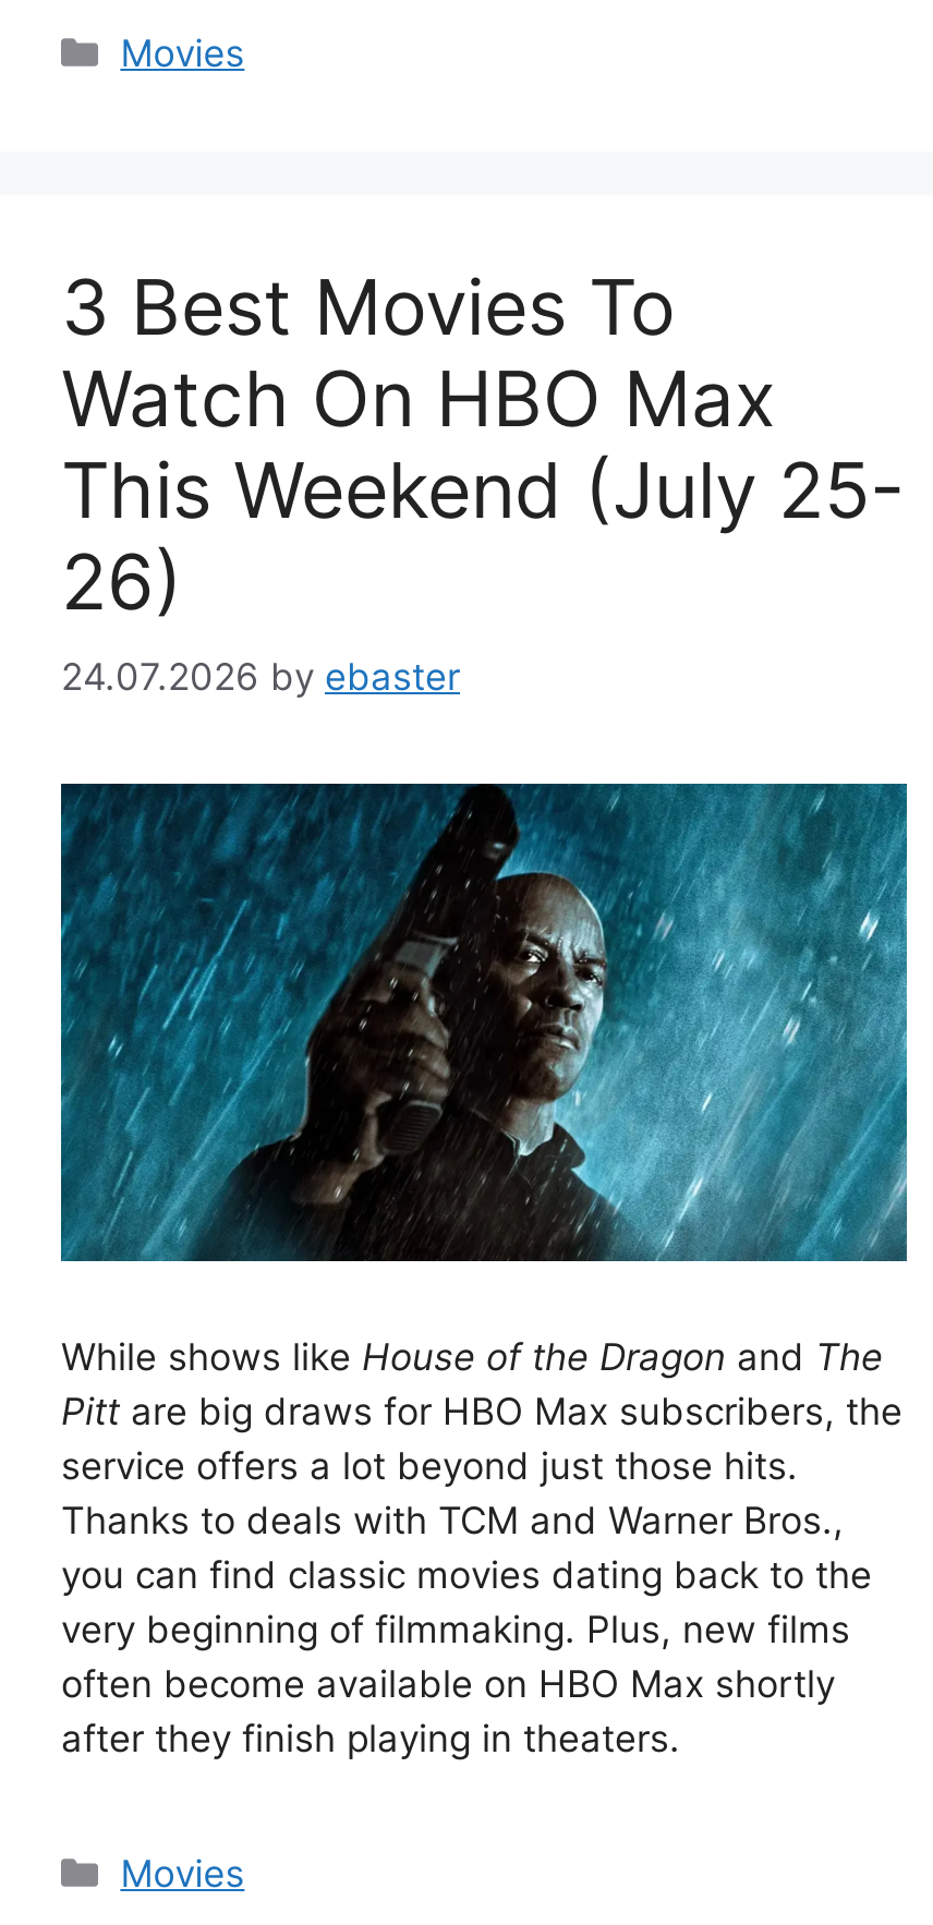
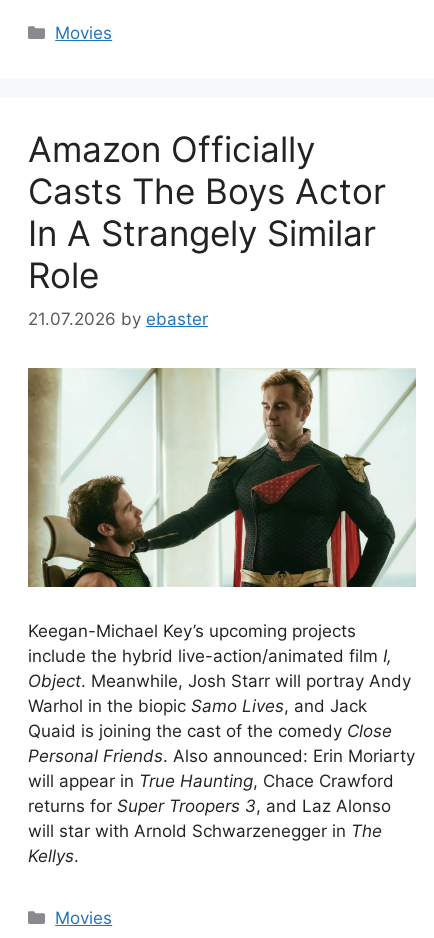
[61,260,905,699] 3 Best Movies To | Watch On HBO Max | This Weekend (July 25- | 26) | 24.07.2026 by ebaster -> [28,128,386,329] Amazon Officially | Casts The Boys Actor | In A Strangely Similar | Role | 21.07.2026 by ebaster
[59,782,909,1760] [image] | While shows like House of the Dragon and The | Pitt are big draws for HBO Max subscribers, the | service offers a lot beyond just those hits. | Thanks to deals with TCM and Warner Bros., | you can find classic movies dating back to the | very beginning of filmmaking. Plus, new films | often become available on HBO Max shortly | after they finish playing in theaters. -> [27,368,417,866] [image] | Keegan-Michael Key’s upcoming projects | include the hybrid live-action/animated film I, | Object. Meanwhile, Josh Starr will portray Andy | Warhol in the biopic Samo Lives, and Jack | Quaid is joining the cast of the comedy Close | Personal Friends. Also announced: Erin Moriarty | will appear in True Haunting, Chace Crawford | returns for Super Troopers 3, and Laz Alonso | will star with Arnold Schwarzenegger in The | Kellys.

